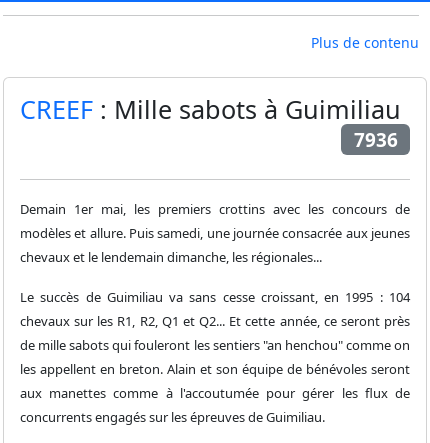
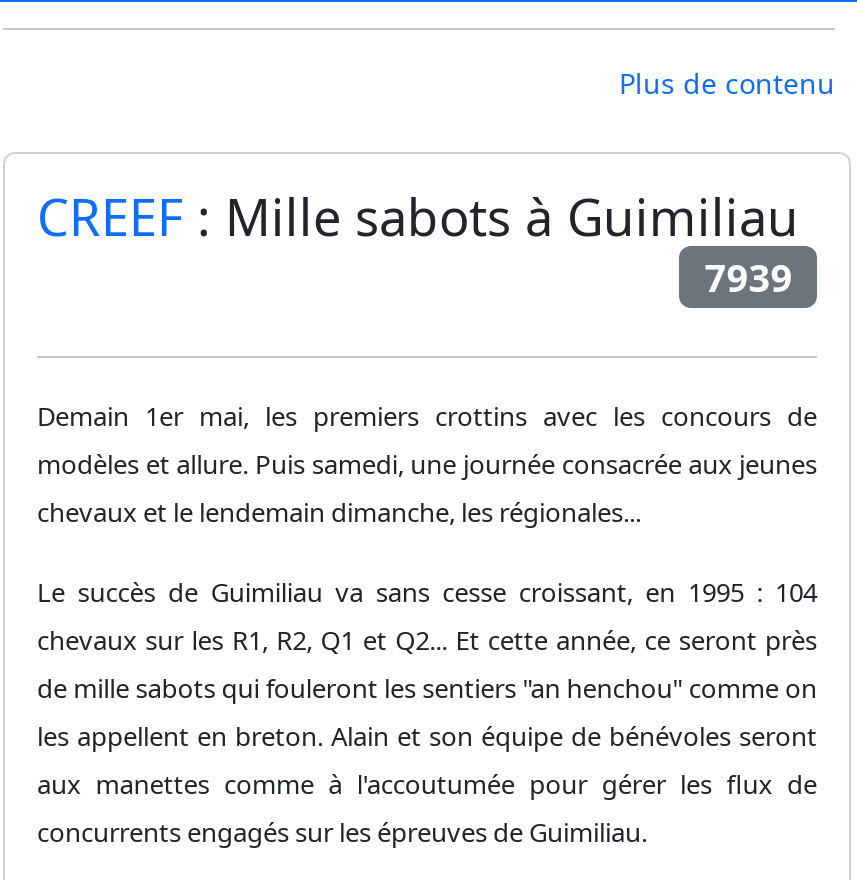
[354,127,398,153] 7936 -> [704,251,792,303] 7939

